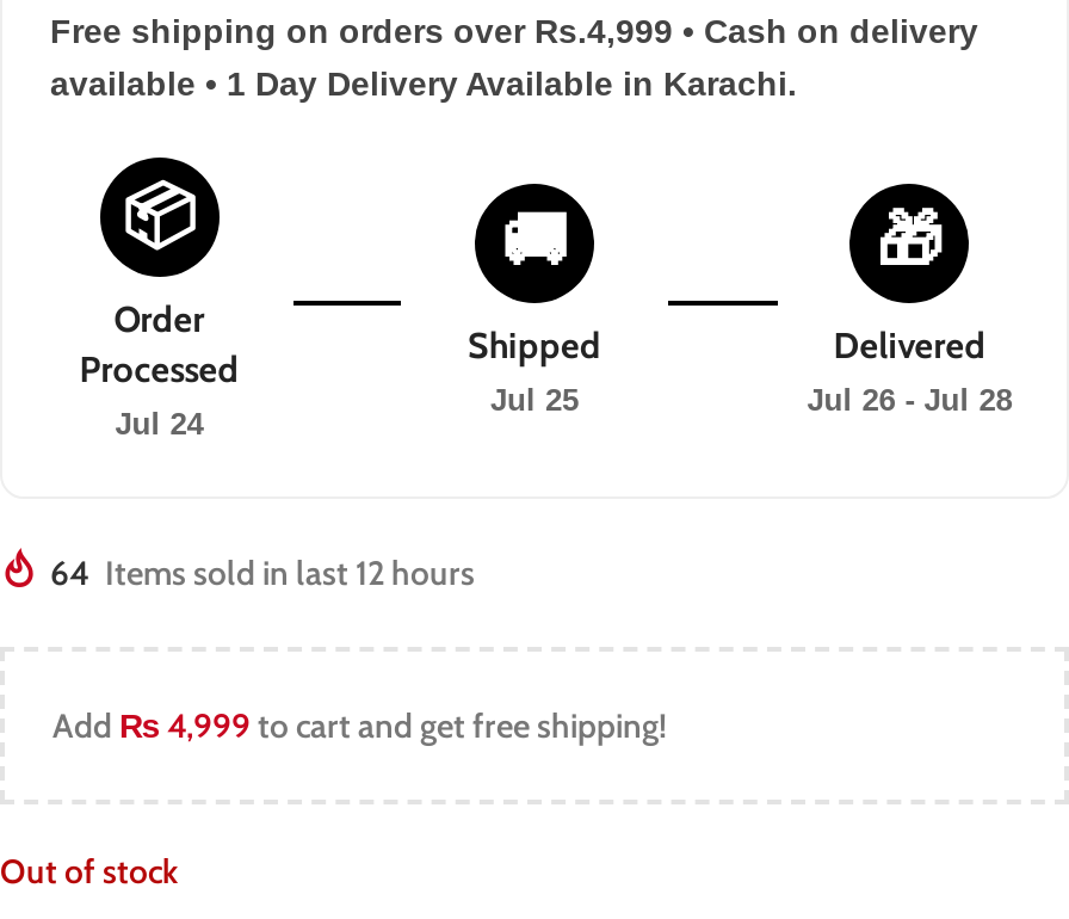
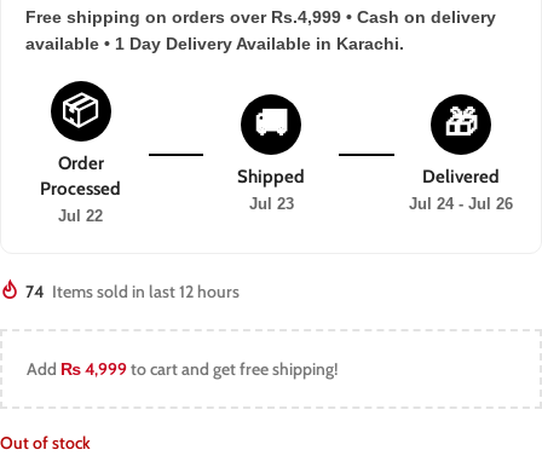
[490,381,579,417] Jul 25 -> [249,194,293,212] Jul 23
[807,381,1012,417] Jul 26 - Jul 28 -> [409,194,513,212] Jul 24 - Jul 26
[115,406,203,442] Jul 24 -> [58,207,103,225] Jul 22
[50,551,475,594] 64 Items sold in last 12 hours -> [25,281,240,302] 74 Items sold in last 12 hours

